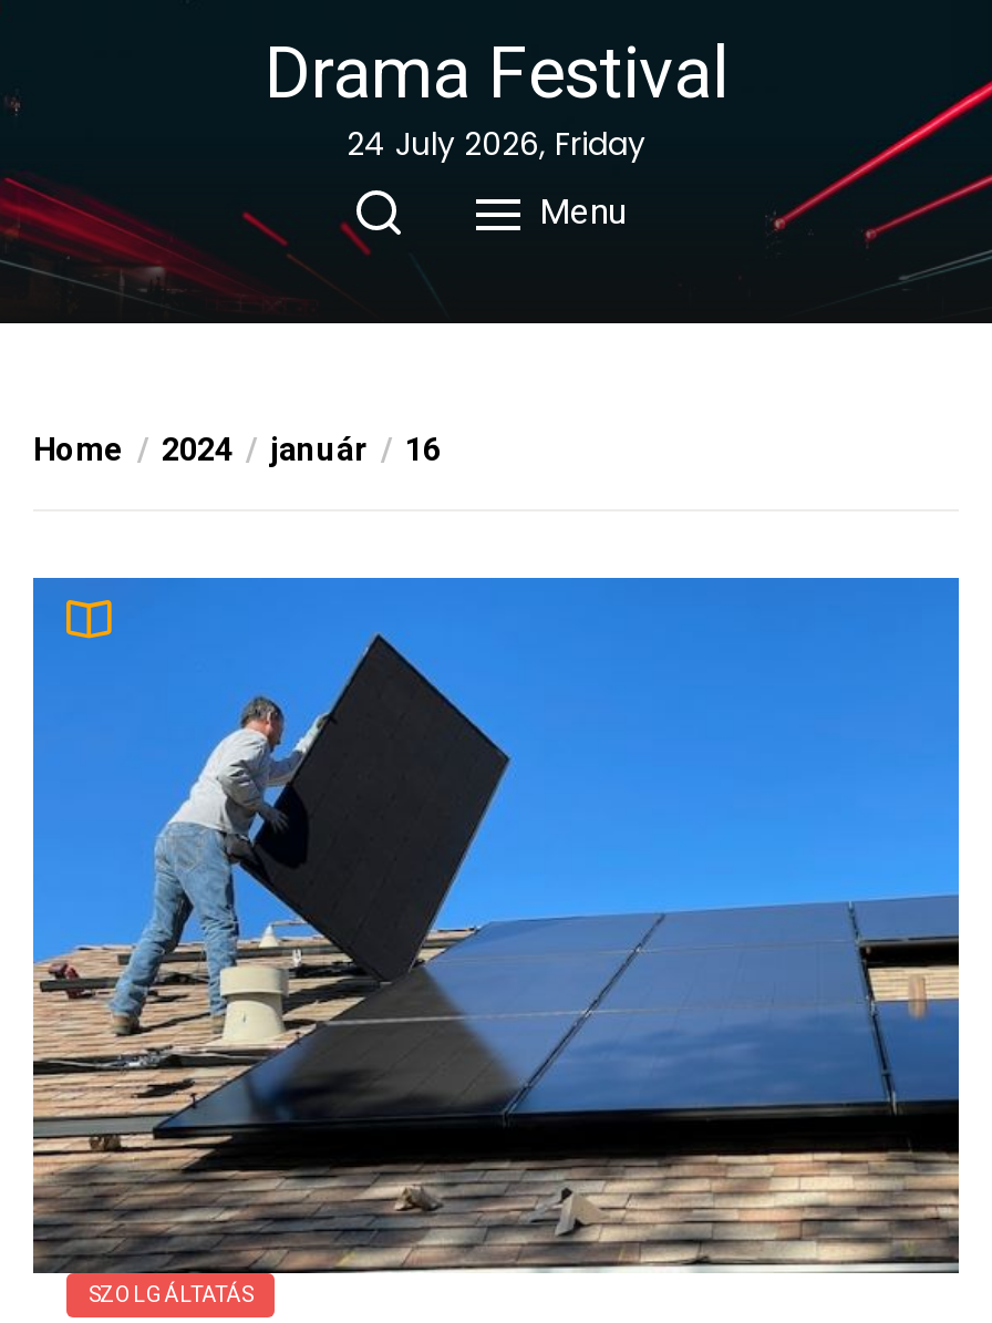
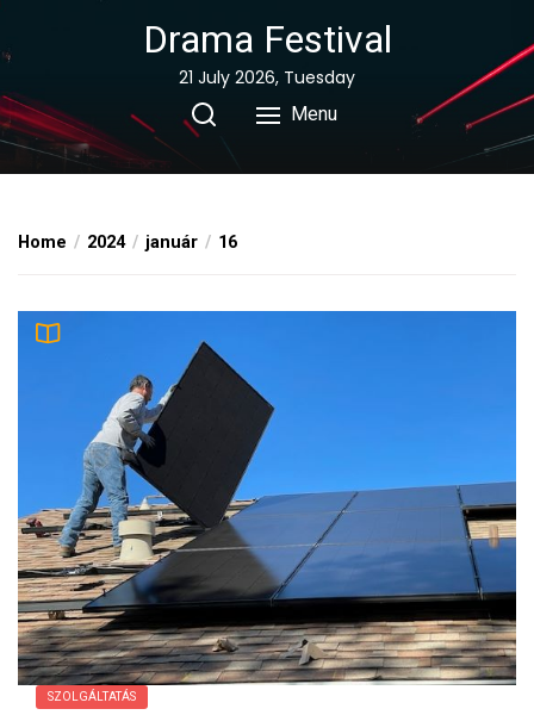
[347,122,645,166] 24 July 2026, Friday -> [179,66,355,89] 21 July 2026, Tuesday

